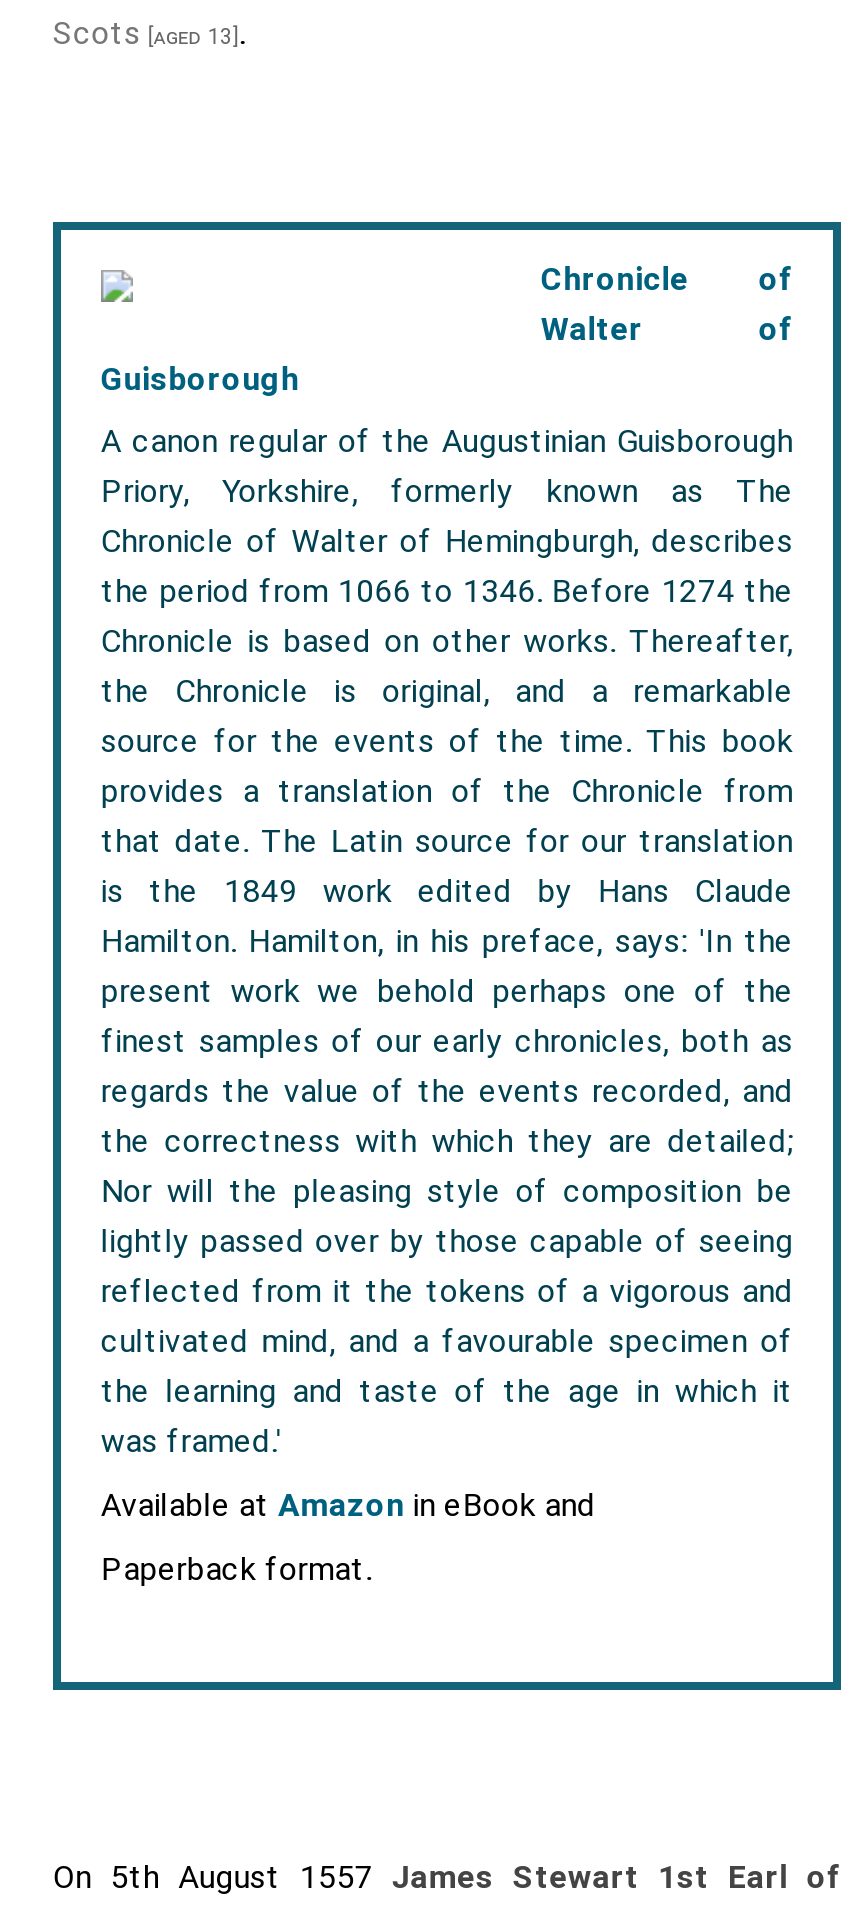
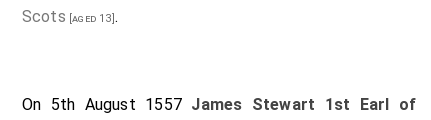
[51,220,843,1692] [image] | Chronicle of | Walter of | Guisborough | A canon regular of the Augustinian Guisborough | Priory, Yorkshire, formerly known as The | Chronicle of Walter of Hemingburgh, describes | the period from 1066 to 1346. Before 1274 the | Chronicle is based on other works. Thereafter, | the Chronicle is original, and a remarkable | source for the events of the time. This book | provides a translation of the Chronicle from | that date. The Latin source for our translation | is the 1849 work edited by Hans Claude | Hamilton. Hamilton, in his preface, says: 'In the | present work we behold perhaps one of the | finest samples of our early chronicles, both as | regards the value of the events recorded, and | the correctness with which they are detailed; | Nor will the pleasing style of composition be | lightly passed over by those capable of seeing | reflected from it the tokens of a vigorous and | cultivated mind, and a favourable specimen of | the learning and taste of the age in which it | was framed.' | Available at Amazon in eBook and | Paperback format. -> none

